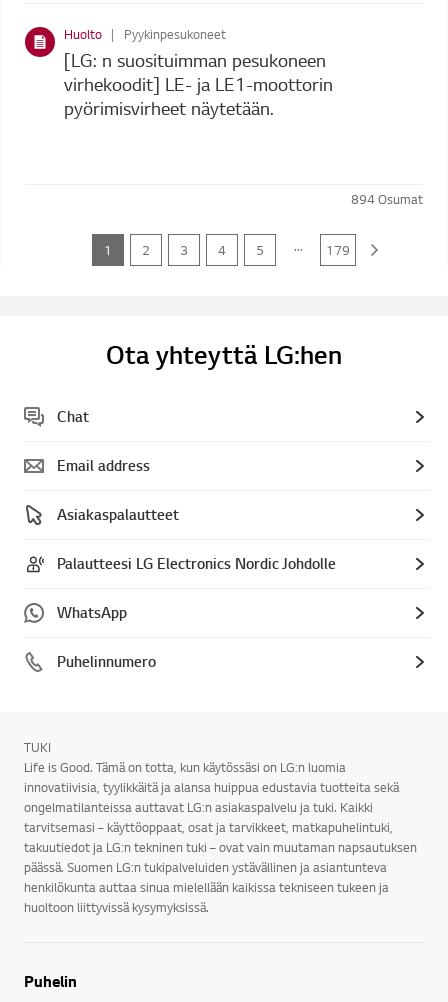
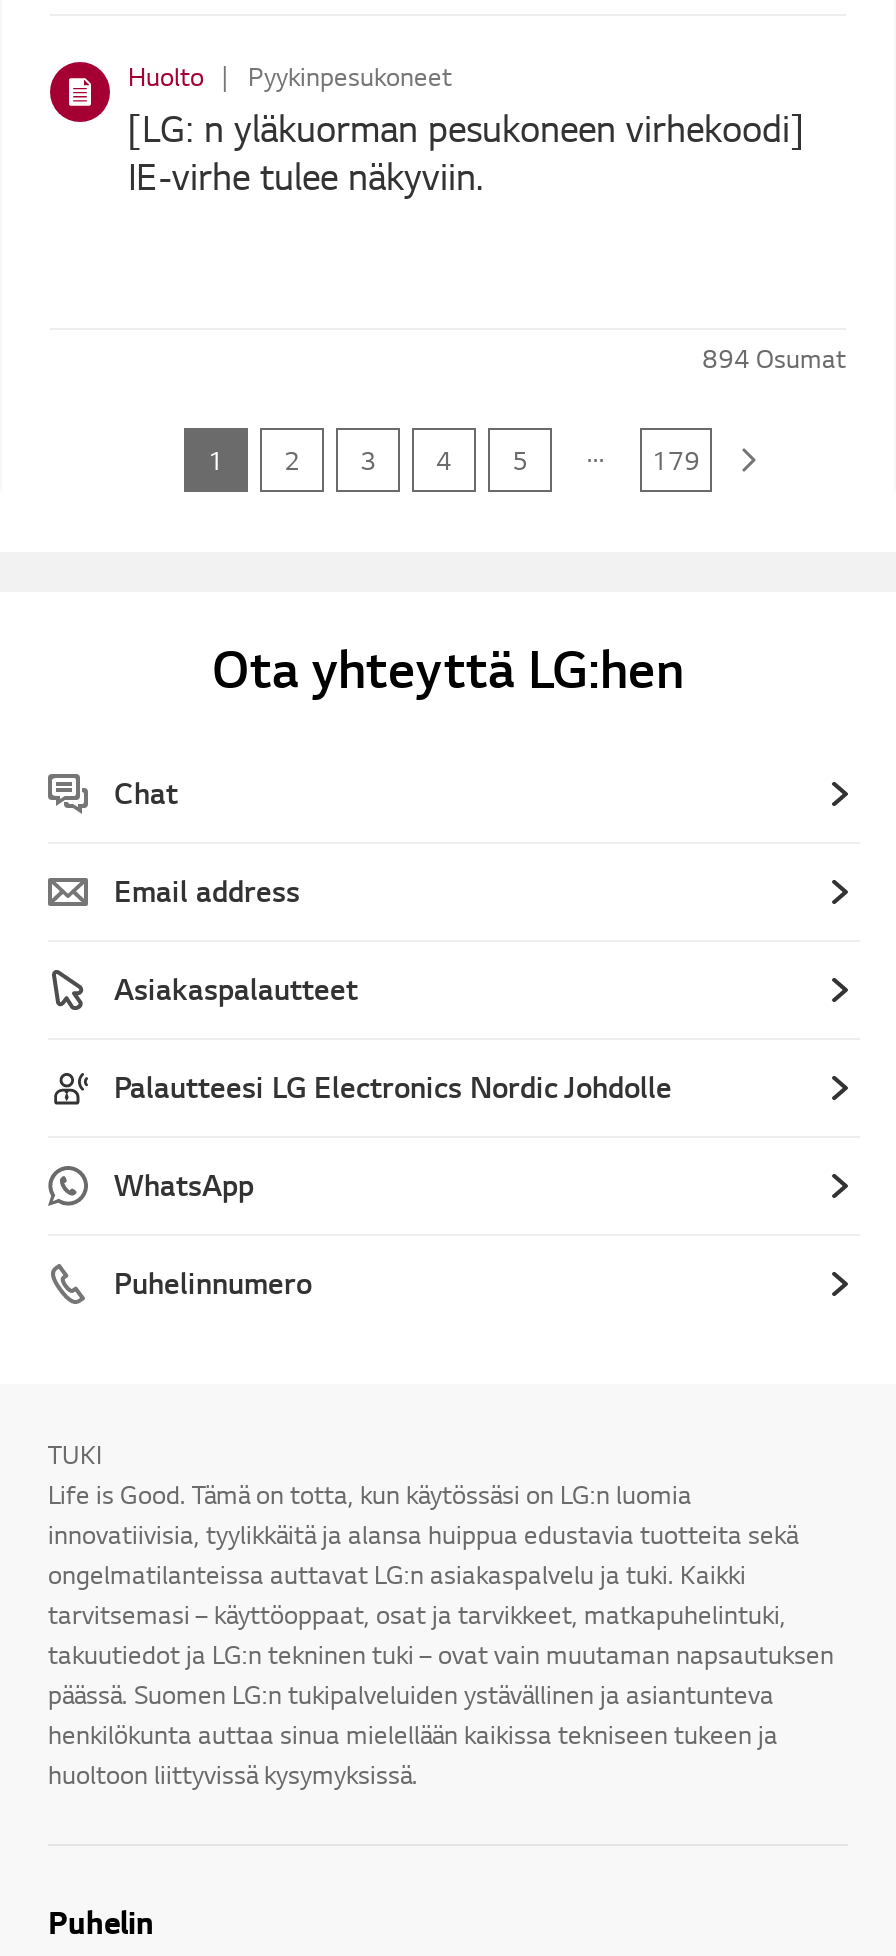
[64,47,333,120] [LG: n suosituimman pesukoneen | virhekoodit] LE- ja LE1-moottorin | pyörimisvirheet näytetään. -> [128,101,804,199] [LG: n yläkuorman pesukoneen virhekoodi] | IE-virhe tulee näkyviin.

